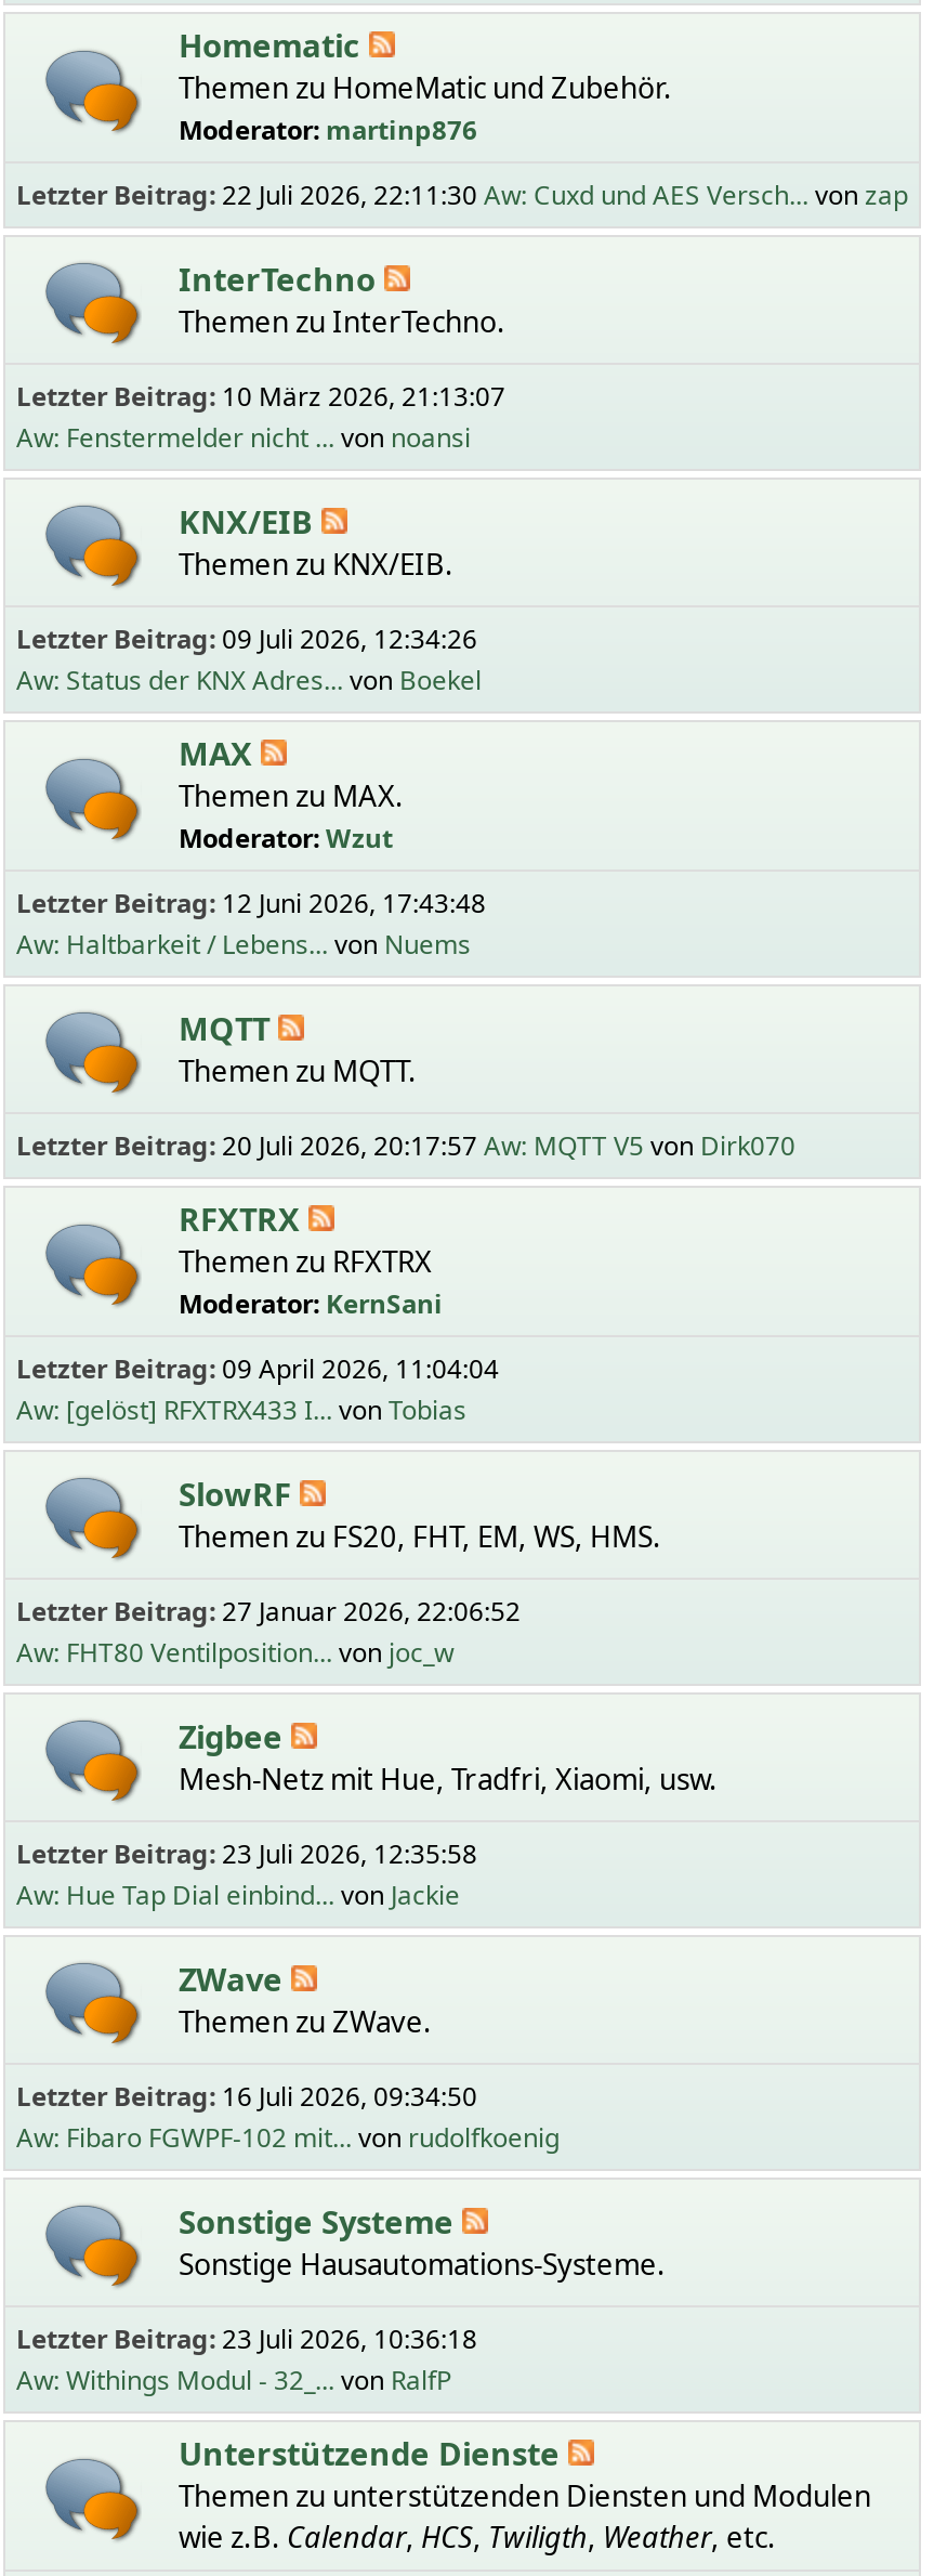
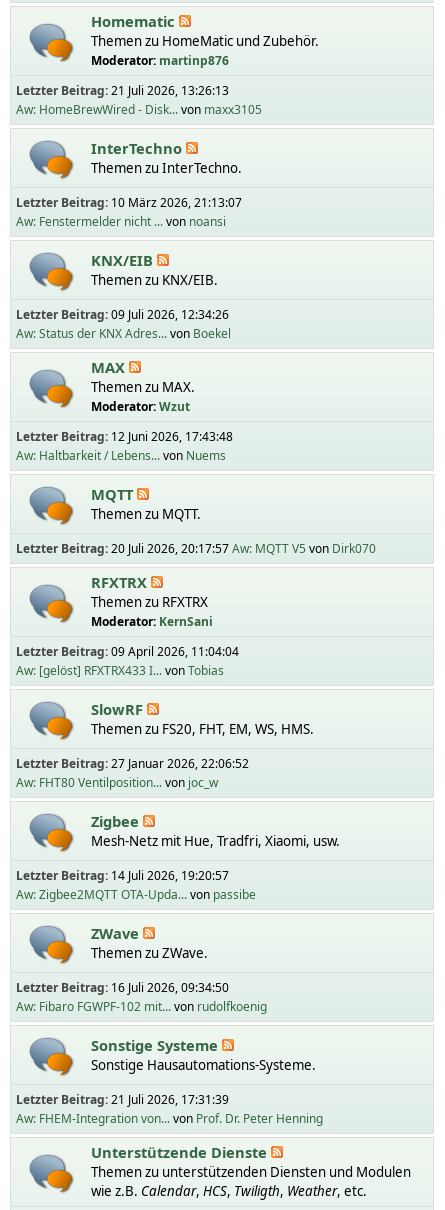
[16,176,908,213] Letzter Beitrag: 22 Juli 2026, 22:11:30 Aw: Cuxd und AES Versch... von zap -> [16,82,262,118] Letzter Beitrag: 21 Juli 2026, 13:26:13 | Aw: HomeBrewWired - Disk... von maxx3105
[16,1835,477,1913] Letzter Beitrag: 23 Juli 2026, 12:35:58 | Aw: Hue Tap Dial einbind... von Jackie -> [16,867,256,903] Letzter Beitrag: 14 Juli 2026, 19:20:57 | Aw: Zigbee2MQTT OTA-Upda... von passibe
[16,2320,477,2398] Letzter Beitrag: 23 Juli 2026, 10:36:18 | Aw: Withings Modul - 32_... von RalfP -> [16,1091,323,1127] Letzter Beitrag: 21 Juli 2026, 17:31:39 | Aw: FHEM-Integration von... von Prof. Dr. Peter Henning

